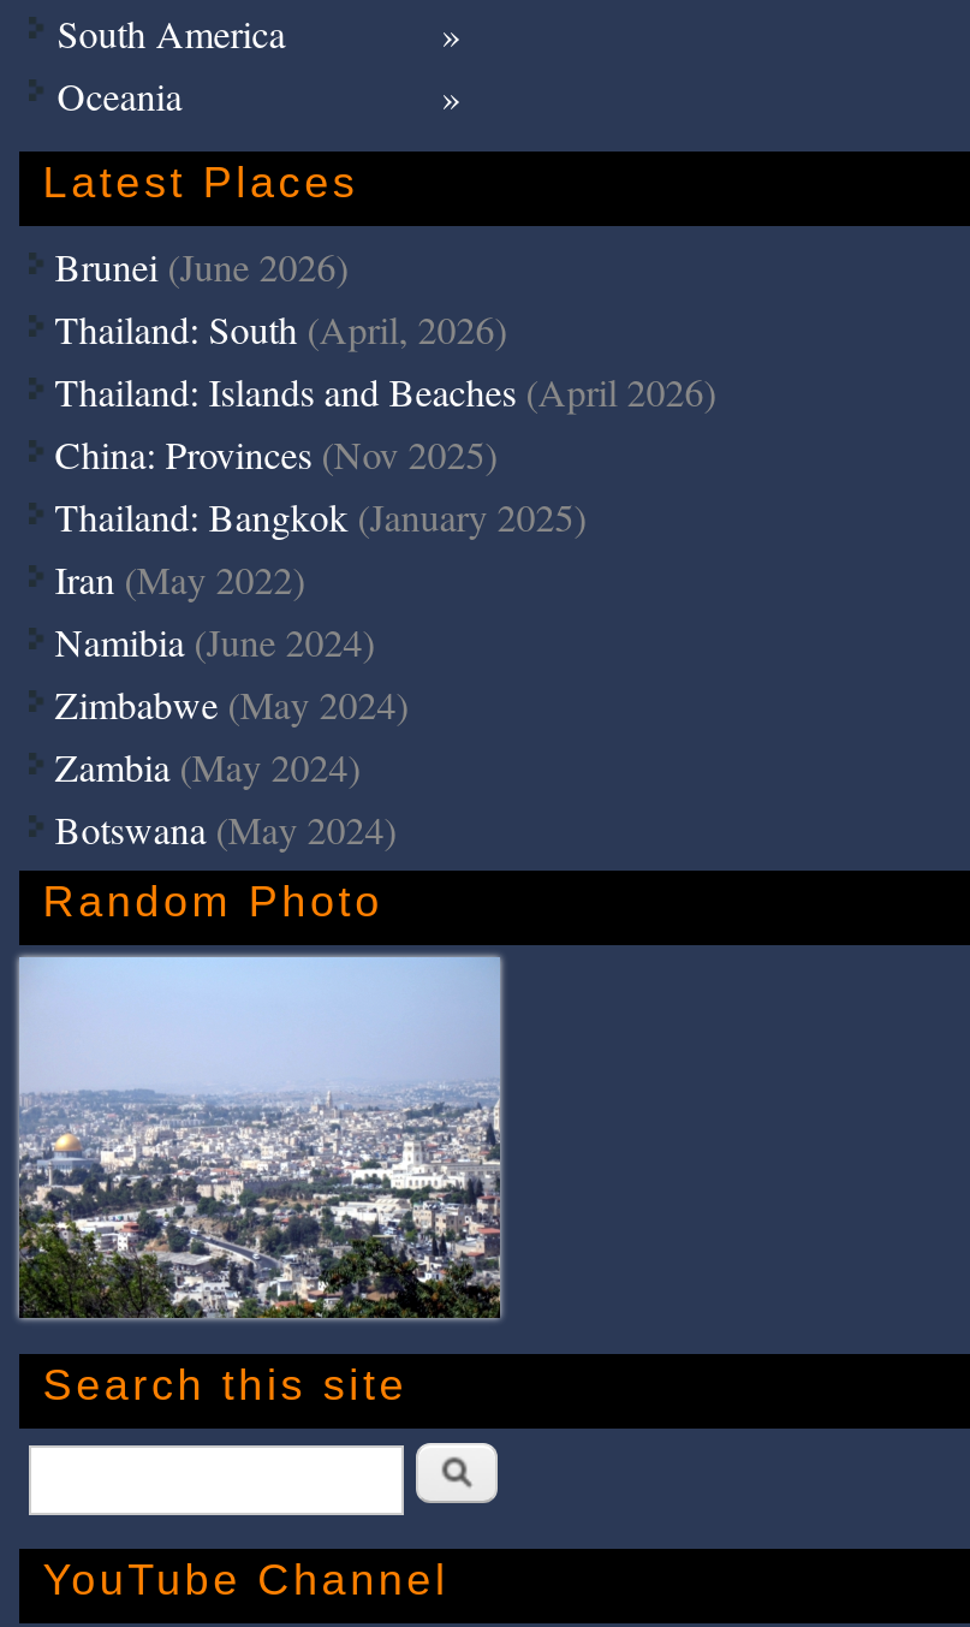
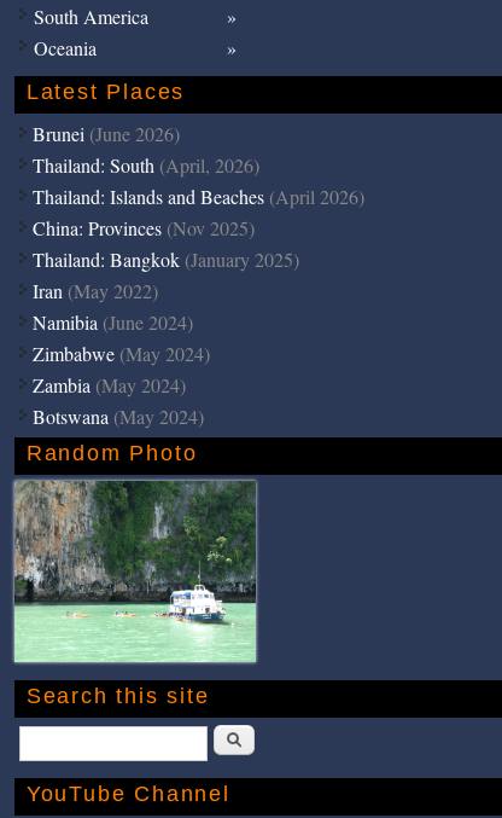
[17,955,502,1318] [image] -> [13,480,257,663] [image]

